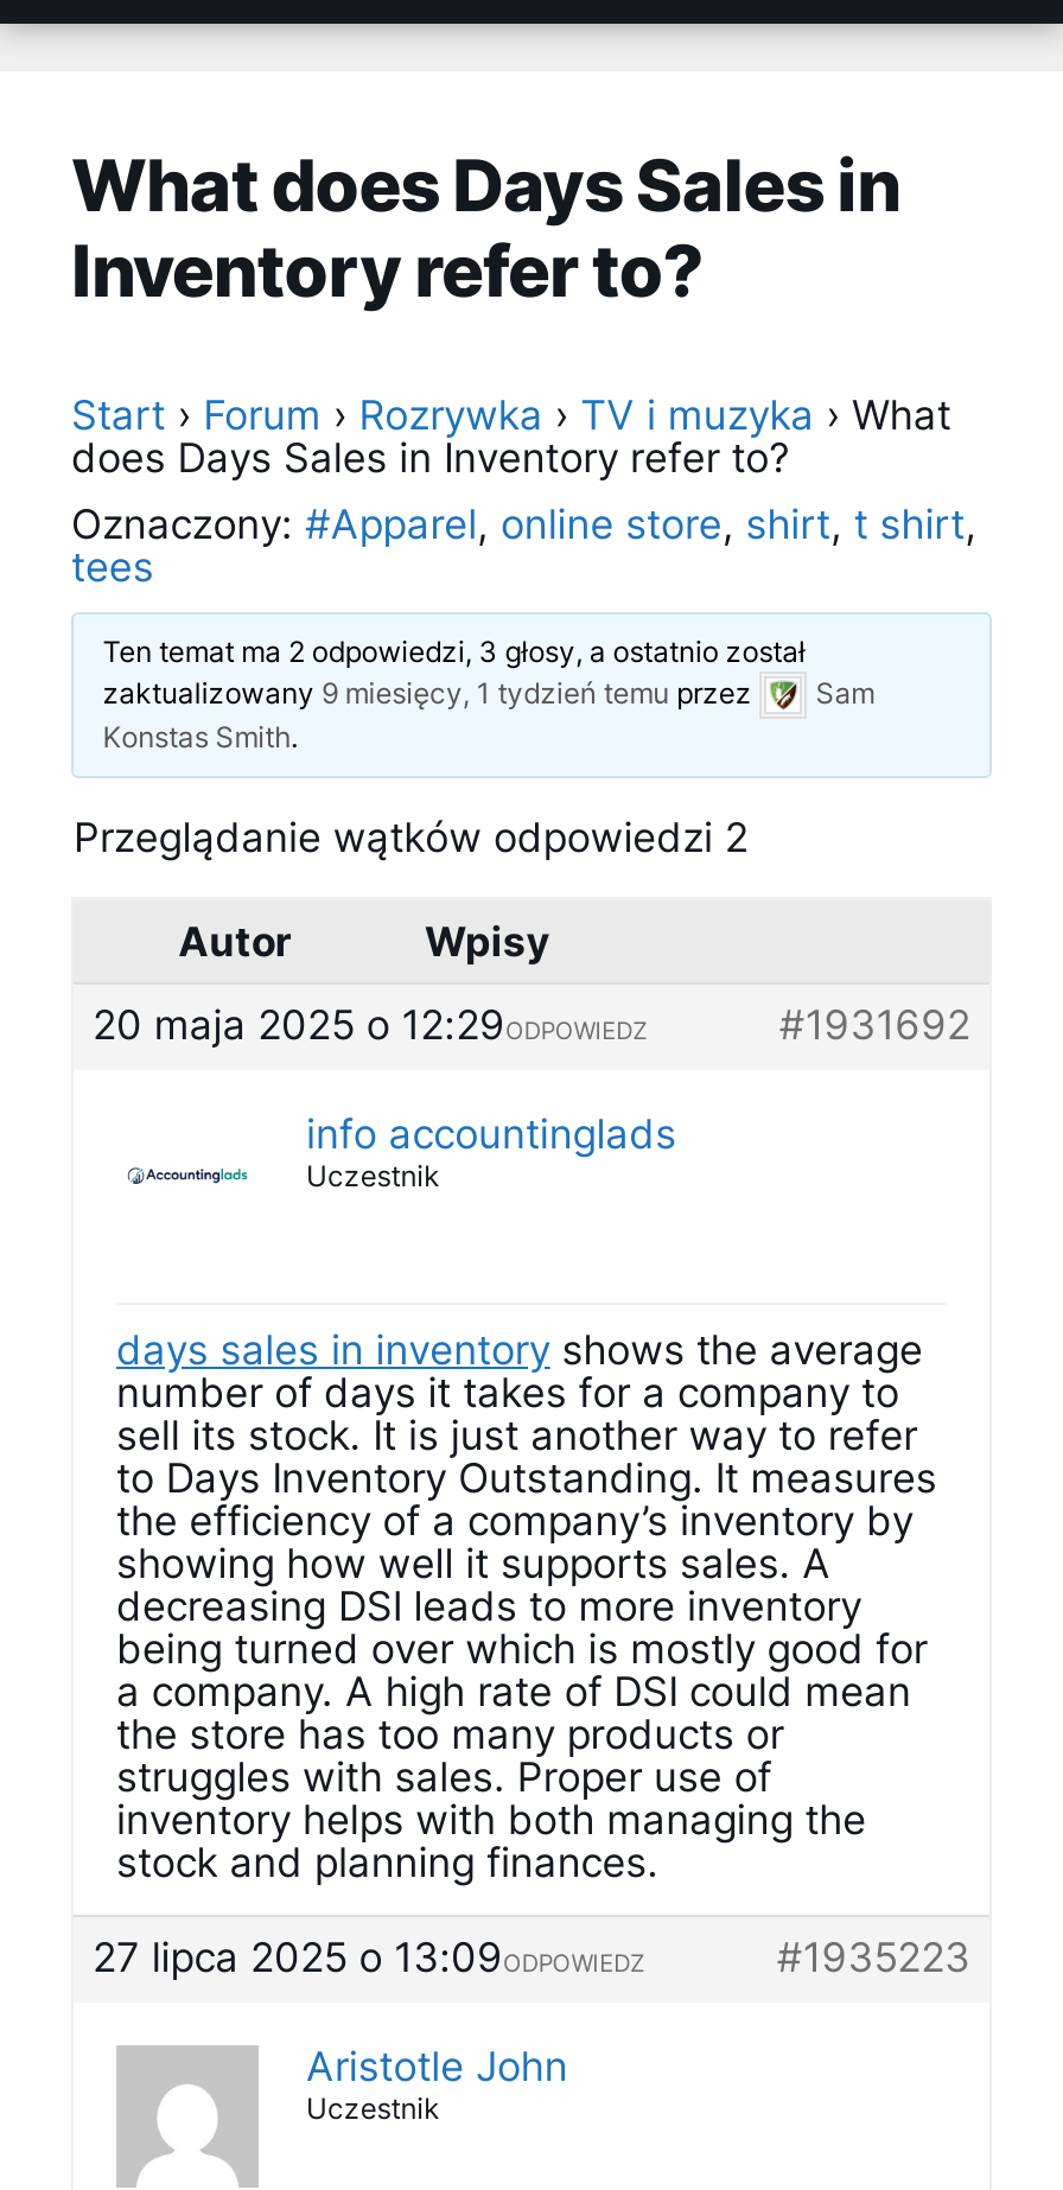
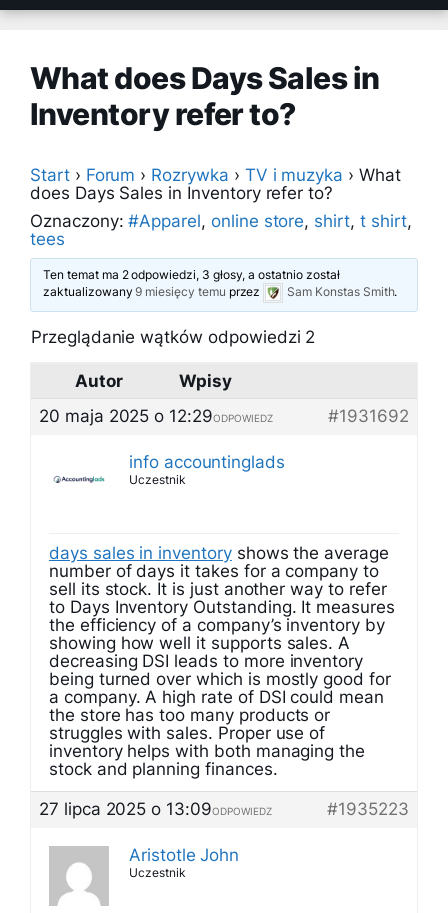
[103,675,875,755] zaktualizowany 9 miesięcy, 1 tydzień temu przez | Sam | Konstas Smith. -> [43,284,397,299] zaktualizowany 9 miesięcy temu przez | Sam Konstas Smith.

